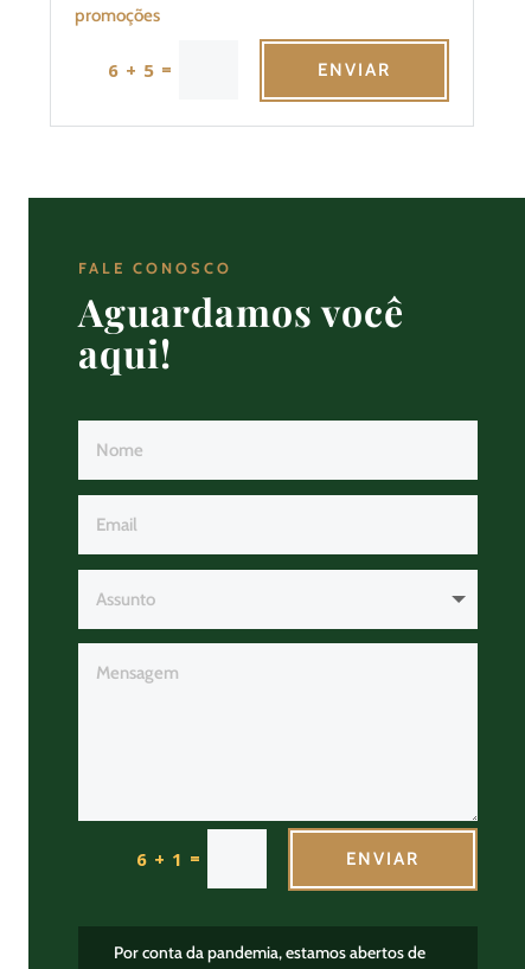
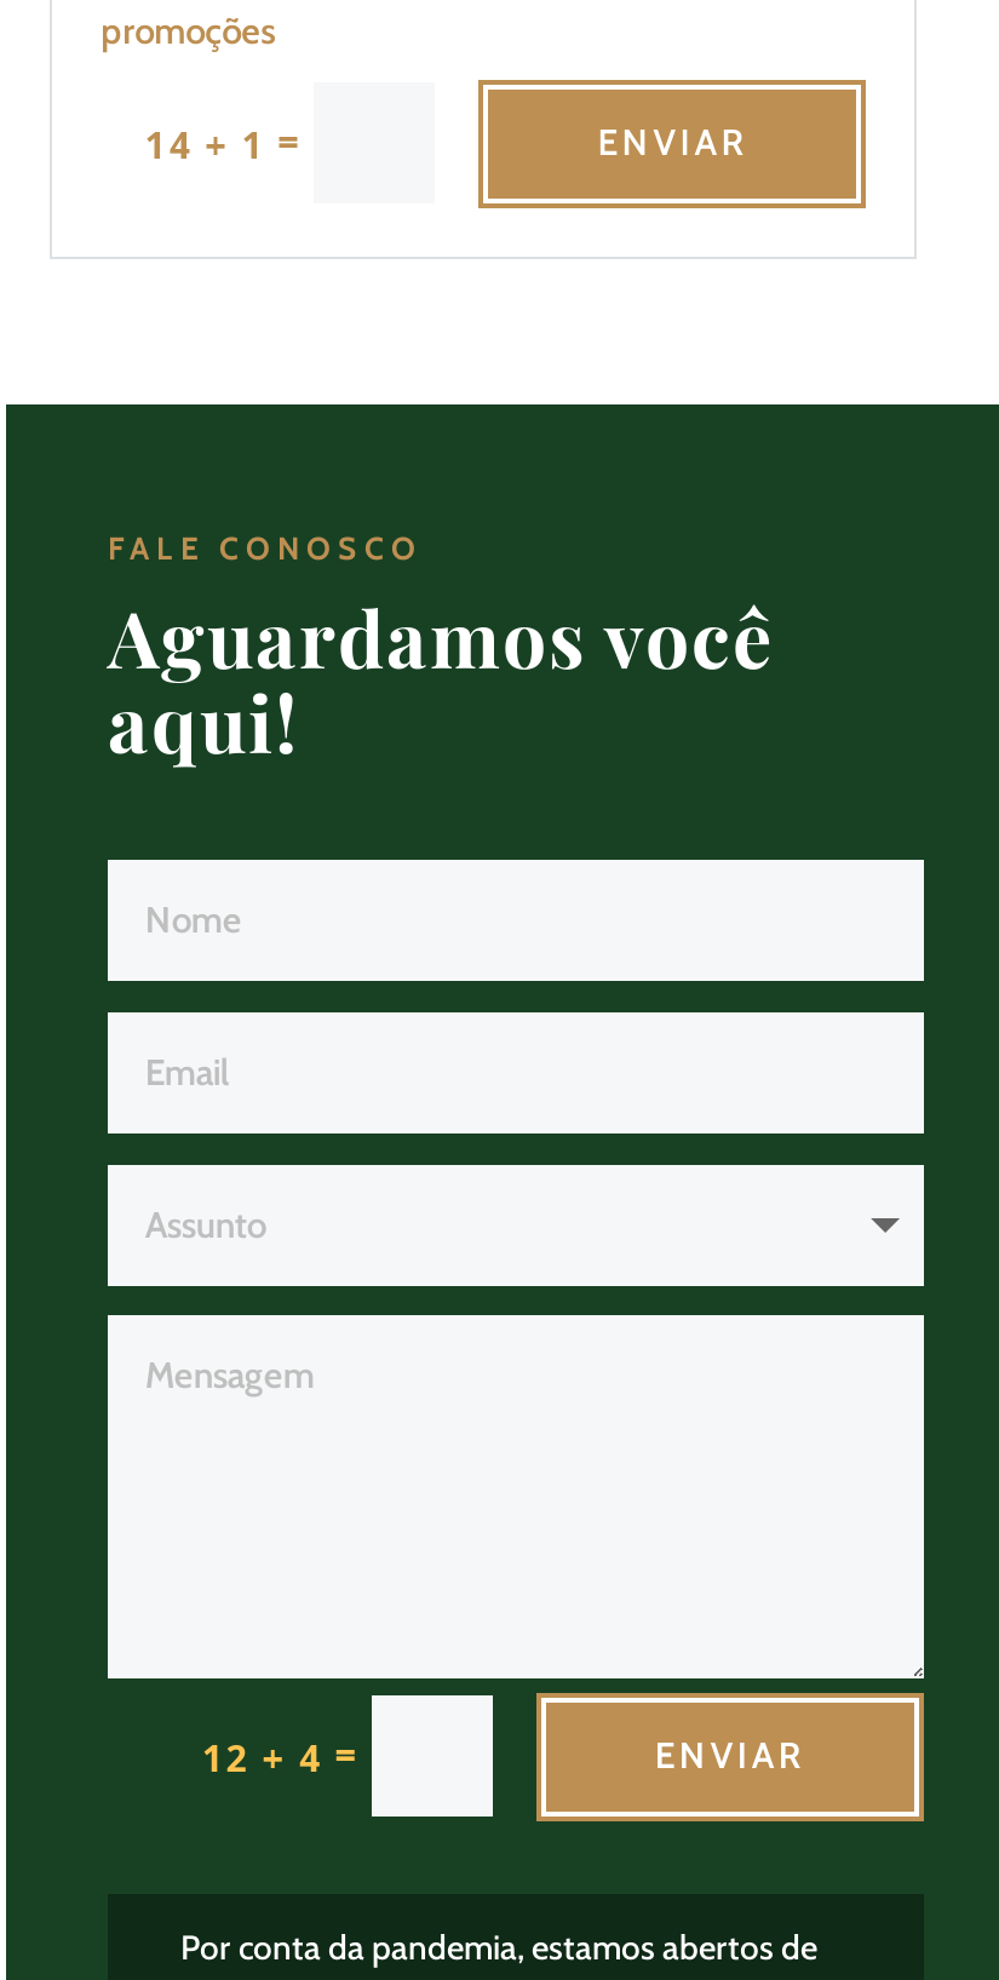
[108,57,179,82] 6 + 5 = -> [145,117,314,169] 14 + 1 =
[136,846,207,872] 6 + 1 = -> [202,1730,372,1782] 12 + 4 =

